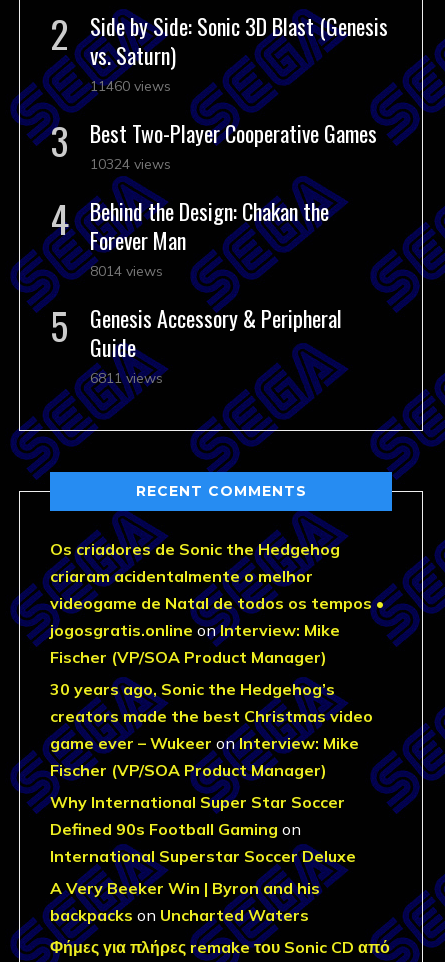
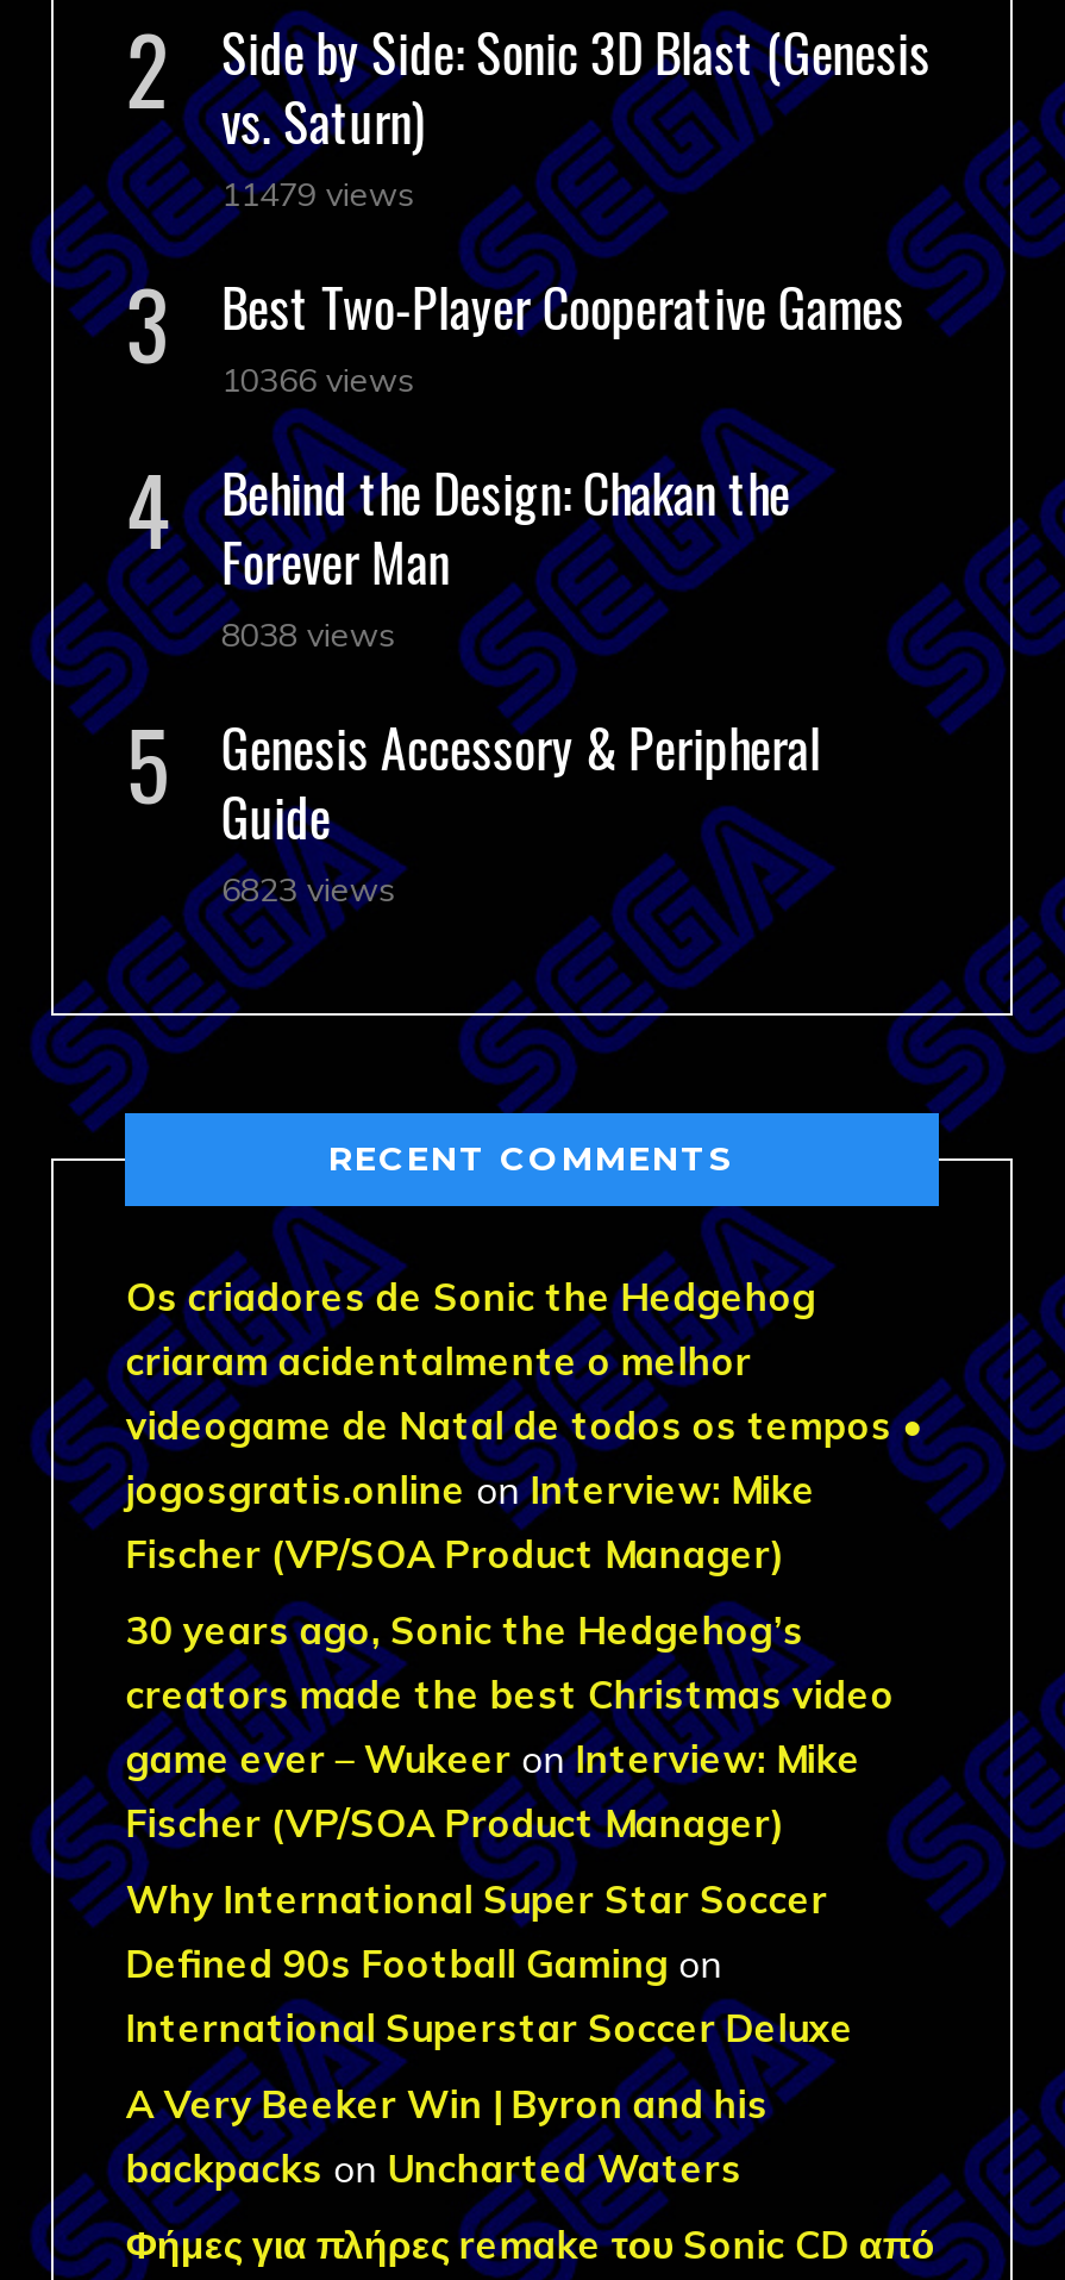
[90,77,171,95] 11460 views -> [221,172,414,215] 11479 views
[90,155,171,173] 10324 views -> [221,358,414,401] 10366 views
[90,262,163,280] 8014 views -> [221,613,395,656] 8038 views
[90,369,163,387] 6811 views -> [221,868,395,911] 6823 views

